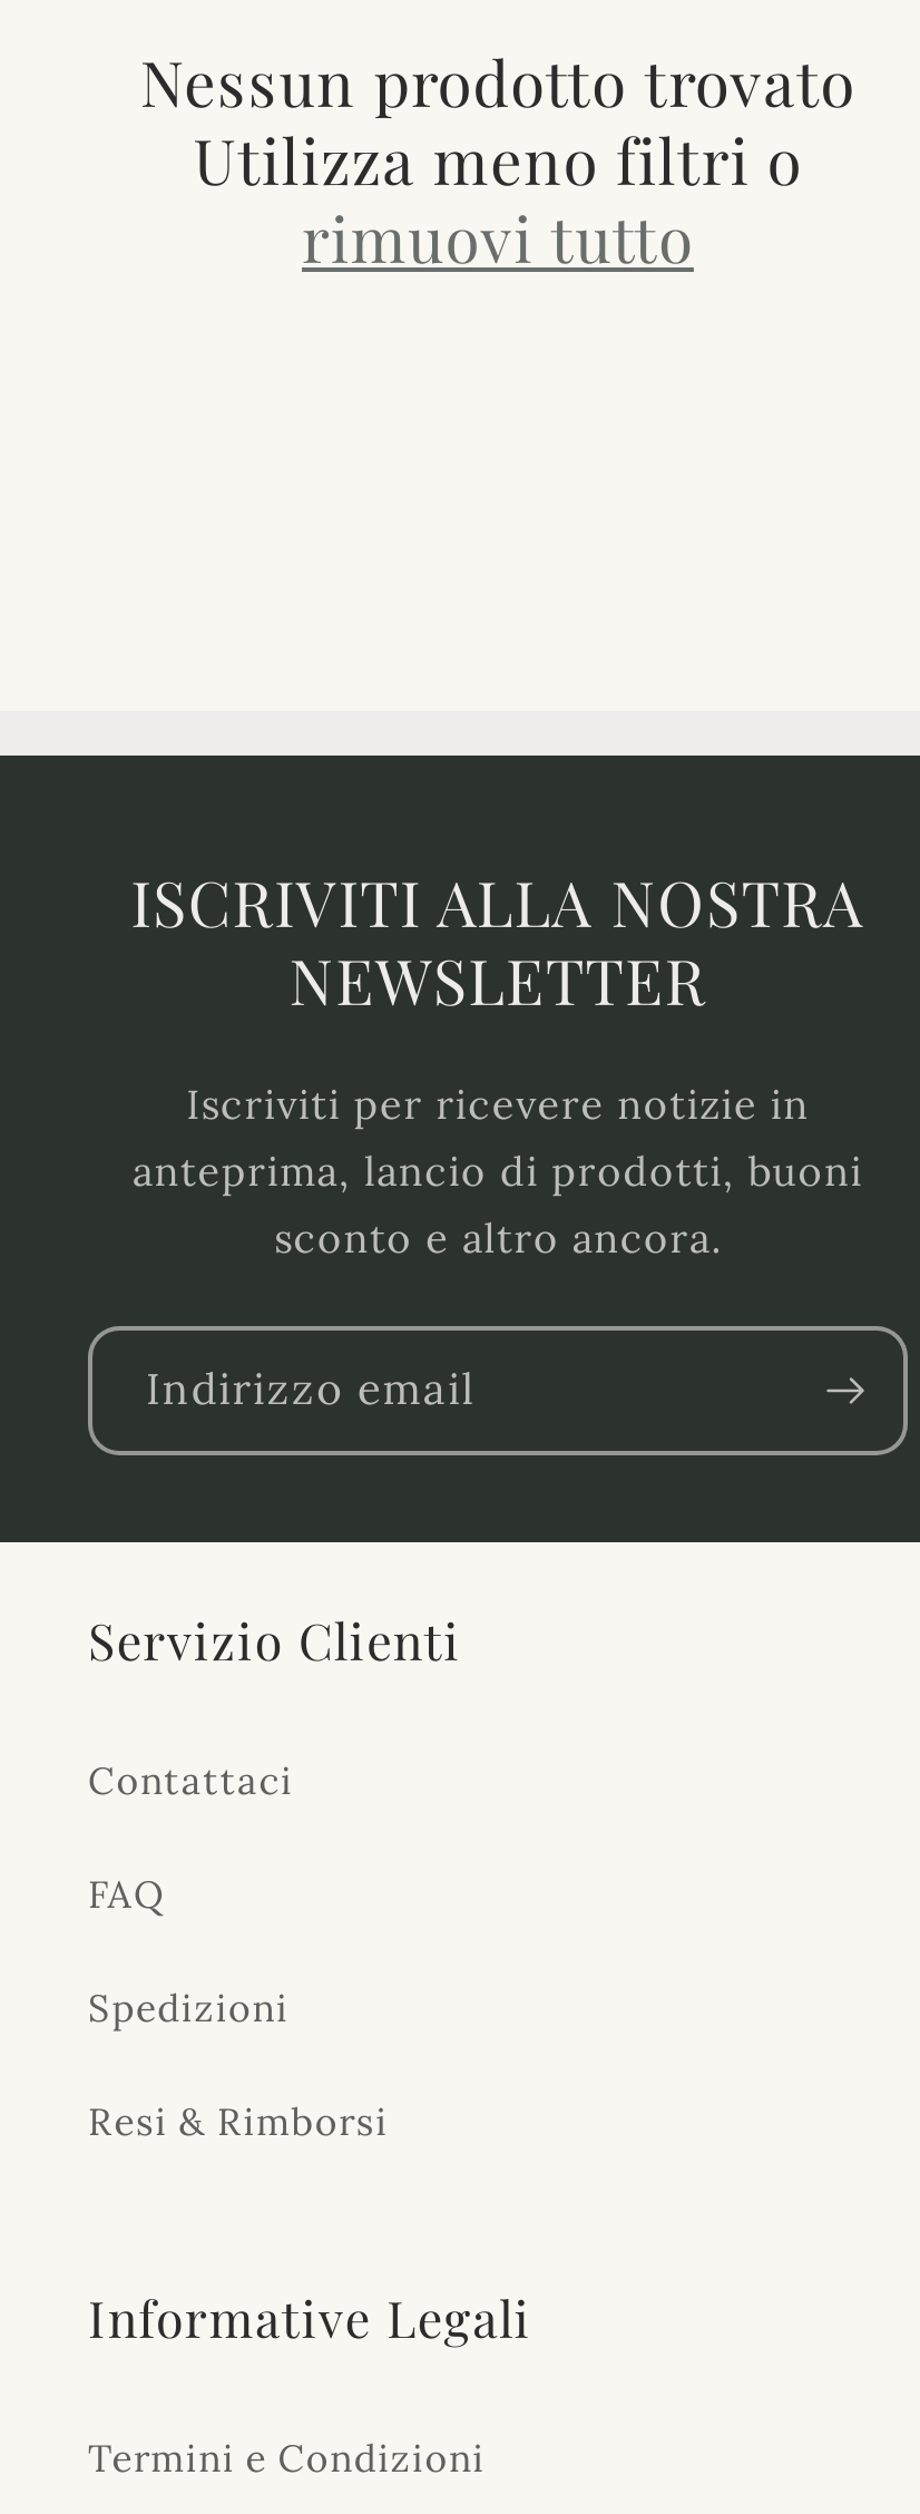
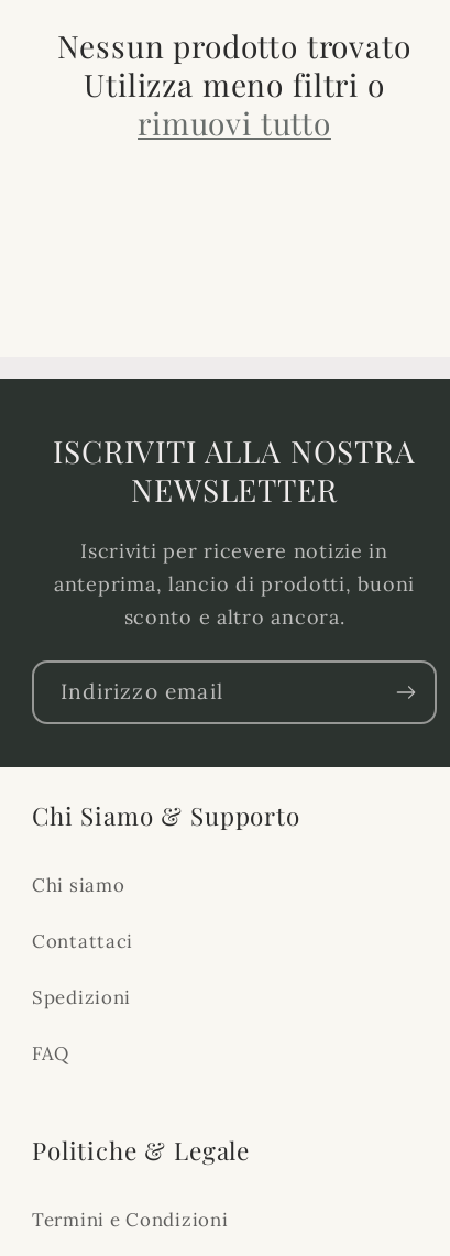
[88,1608,461,1675] Servizio Clienti -> [32,799,300,897] Chi Siamo & Supporto | Chi siamo
moved [88,1758,293,1807] -> [32,929,133,953]: Contattaci
moved [88,1871,164,1920] -> [32,1041,70,1065]: FAQ
[88,2099,388,2148] Resi & Rimborsi -> none
[88,2286,532,2353] Informative Legali -> [32,1133,250,1166] Politiche & Legale

